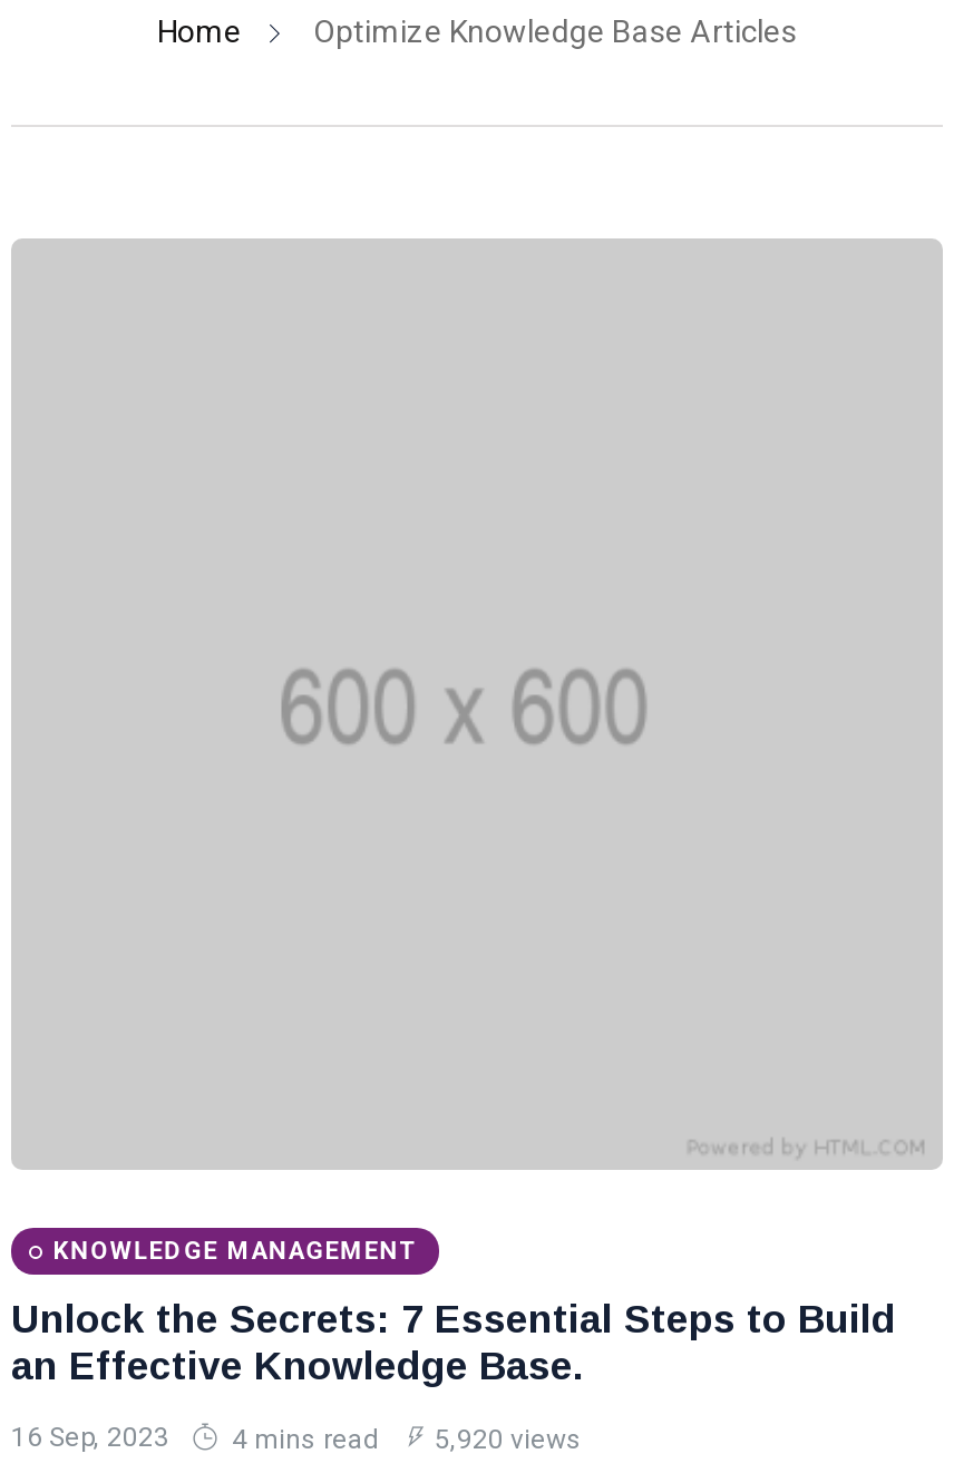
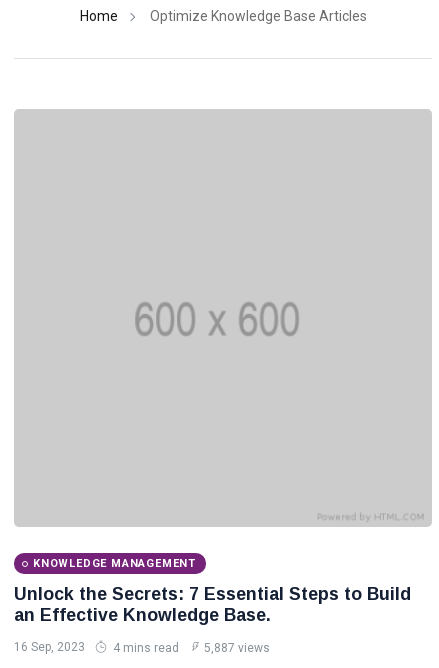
[435,1424,582,1455] 5,920 views -> [204,641,270,655] 5,887 views

